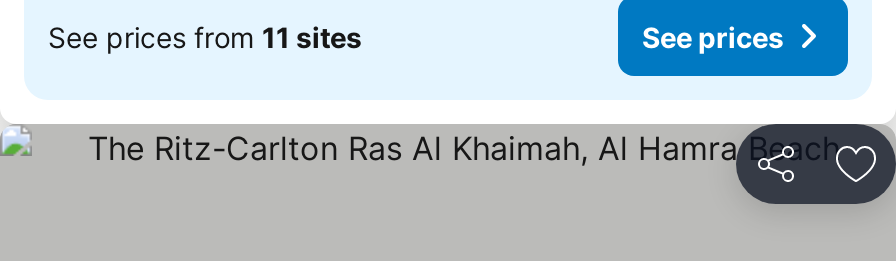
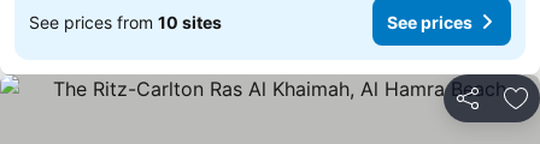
[48,19,362,53] See prices from 11 sites -> [29,11,222,32] See prices from 10 sites

